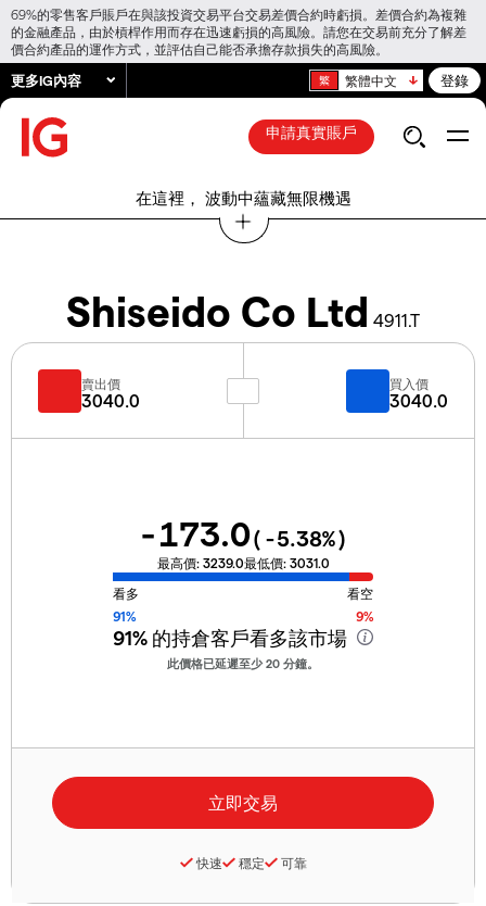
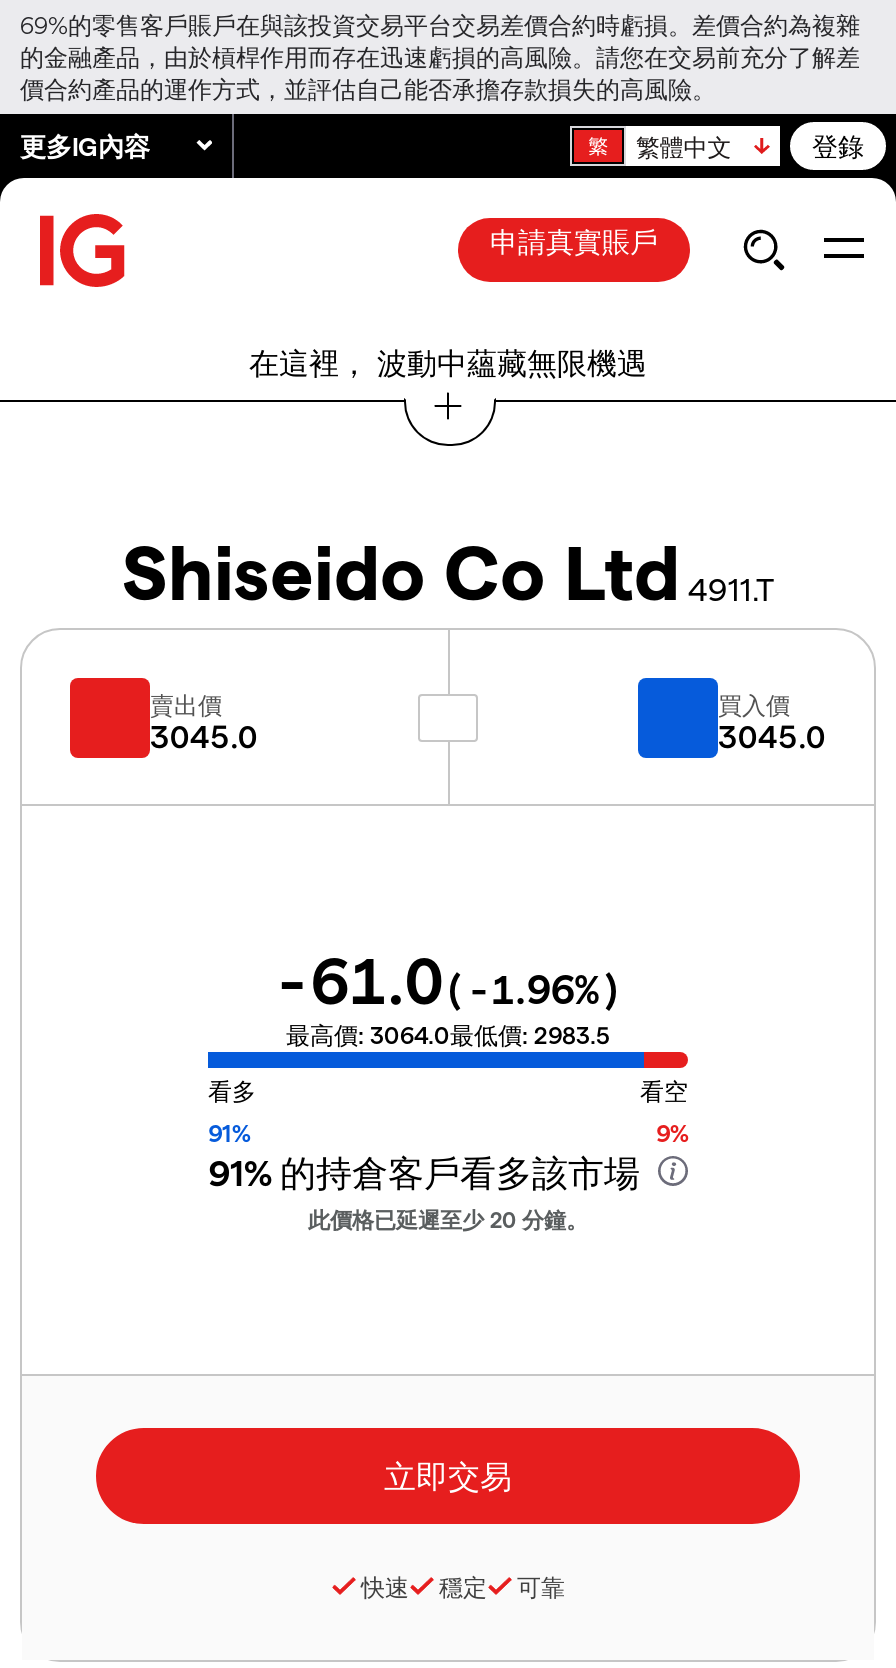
[81,392,140,411] 3040.0 -> [150,720,258,754] 3045.0
[389,392,448,411] 3040.0 -> [718,720,826,754] 3045.0
[138,515,348,553] -173.0(-5.38%) -> [273,947,623,1017] -61.0(-1.96%)
[157,556,329,571] 最高價: 3239.0最低價: 3031.0 -> [286,1021,610,1049] 最高價: 3064.0最低價: 2983.5

